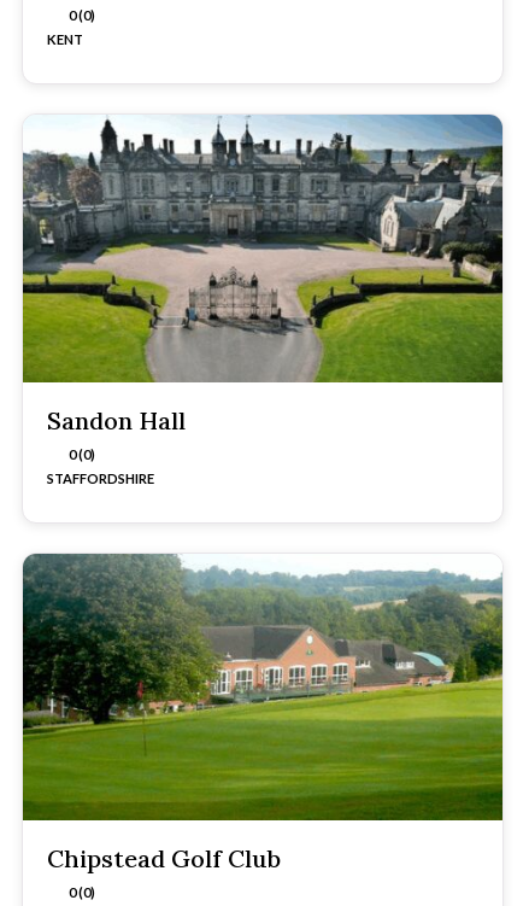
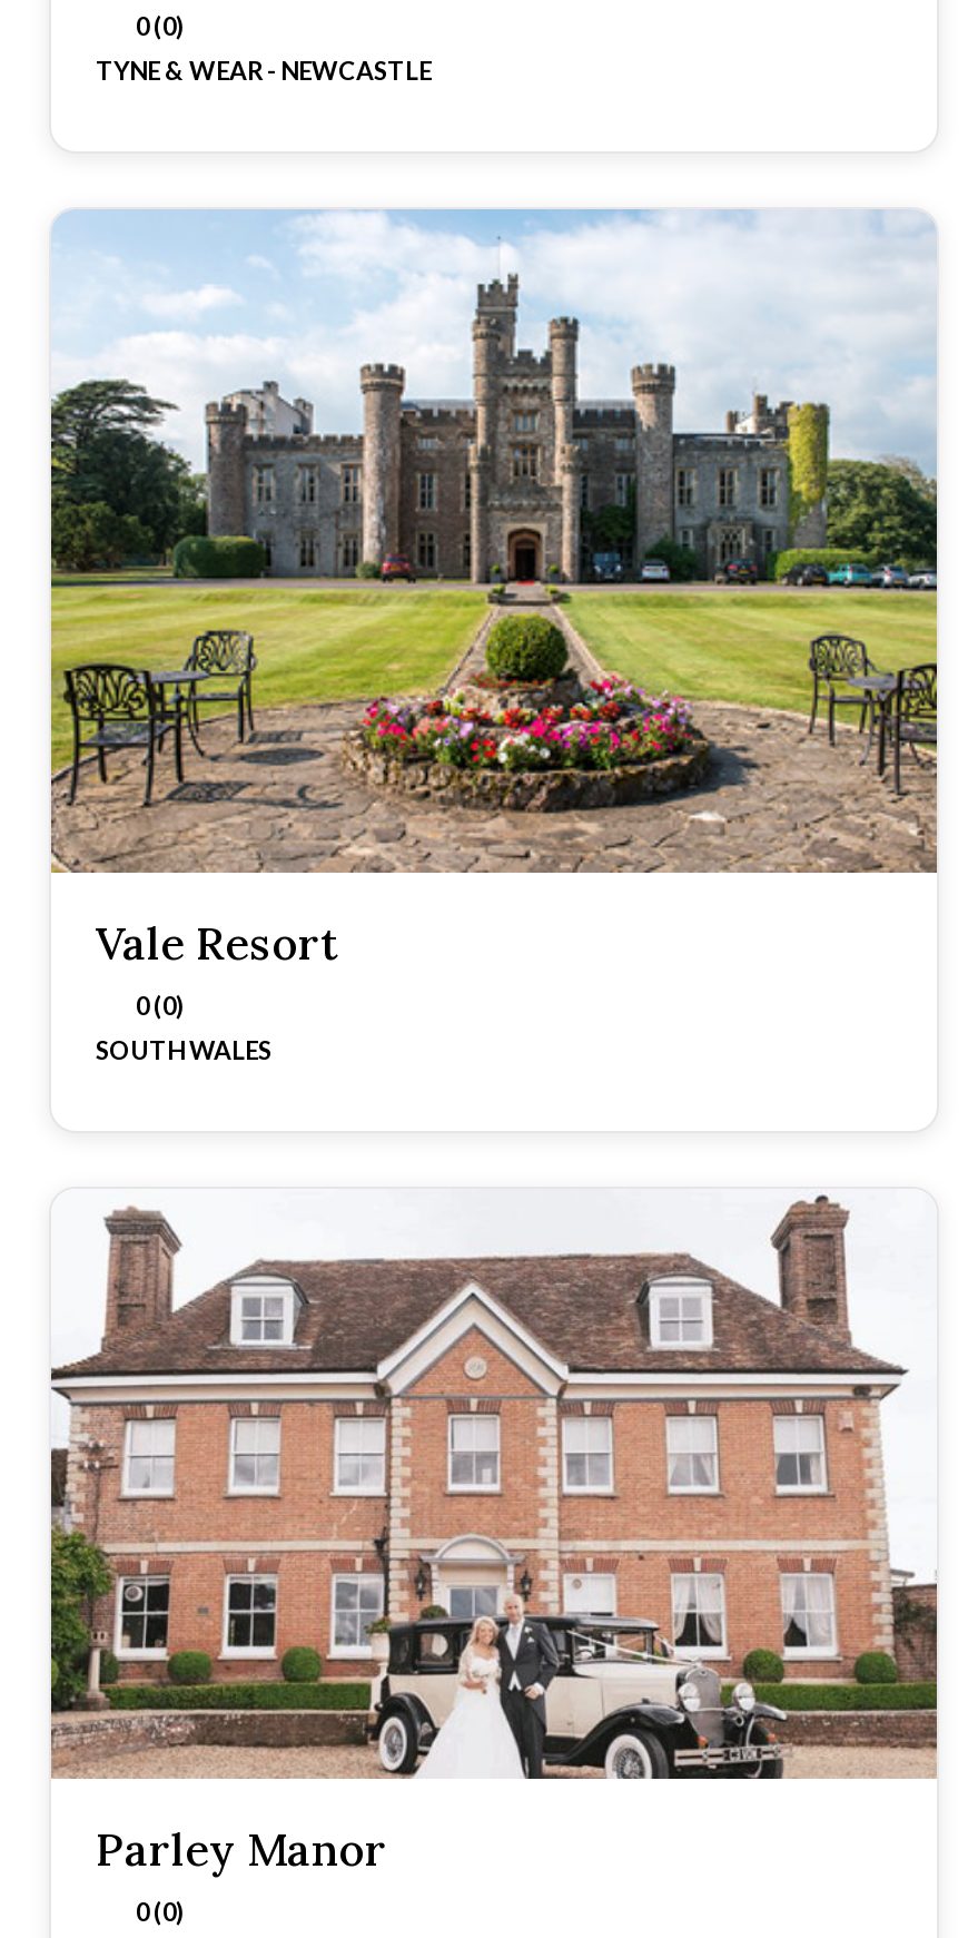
[47,32,83,48] KENT -> [96,55,432,84] TYNE & WEAR - NEWCASTLE
[23,115,504,435] [image] | Sandon Hall -> [49,208,939,971] [image] | Vale Resort
[47,470,154,486] STAFFORDSHIRE -> [96,1035,271,1064] SOUTH WALES
[22,553,504,873] [image] | Chipstead Golf Club -> [49,1192,939,1878] [image] | Parley Manor

